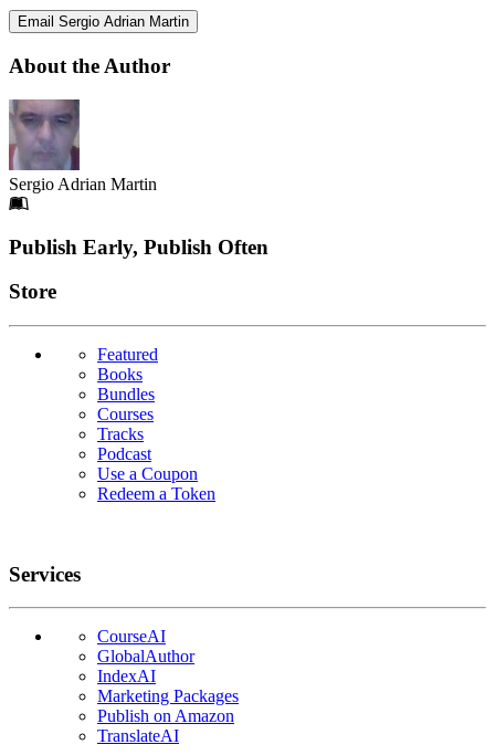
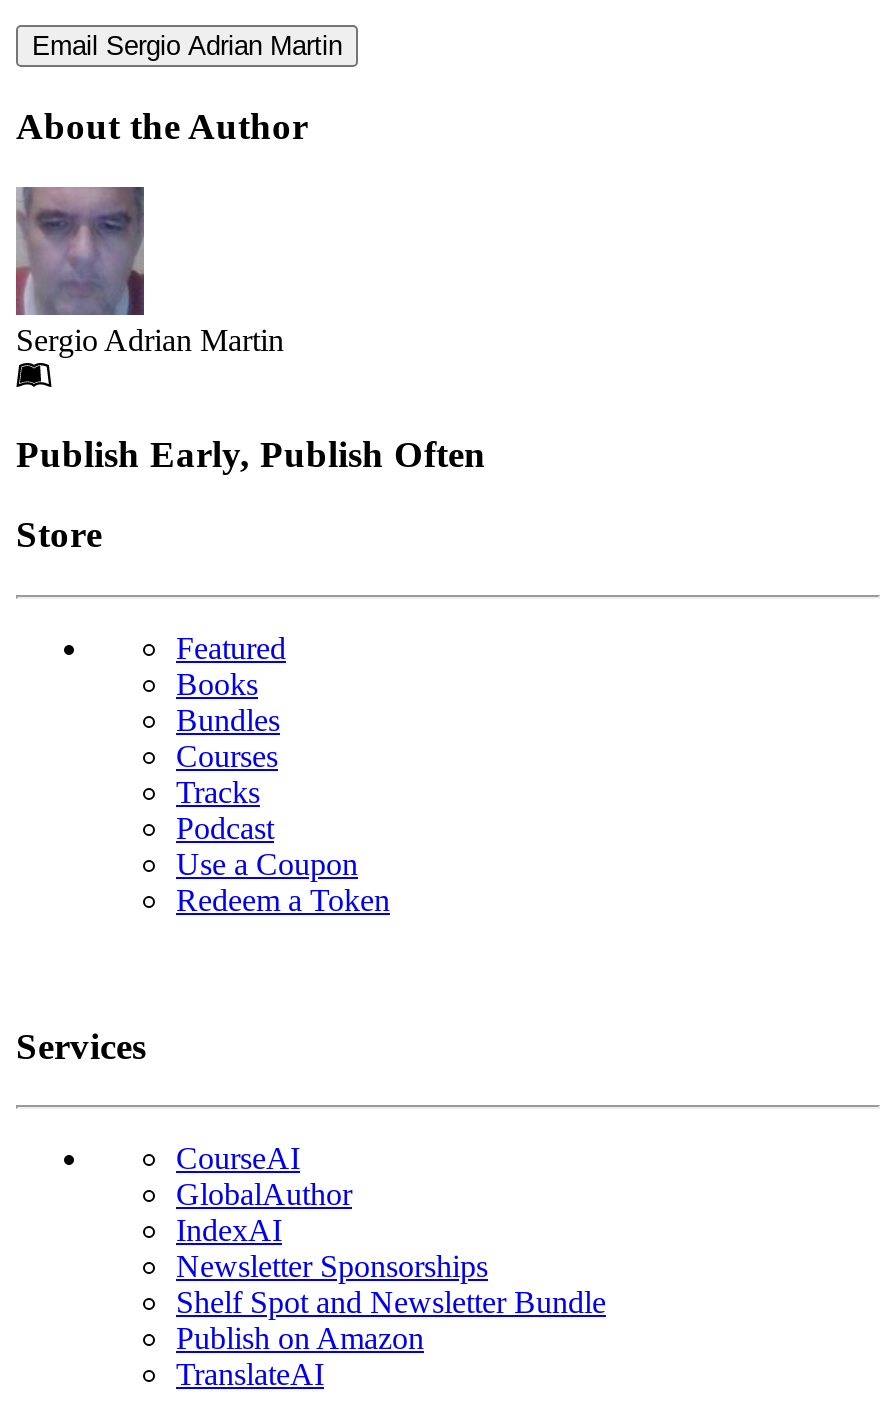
[97,687,239,706] Marketing Packages -> [176,1250,606,1320] Newsletter Sponsorships | Shelf Spot and Newsletter Bundle

